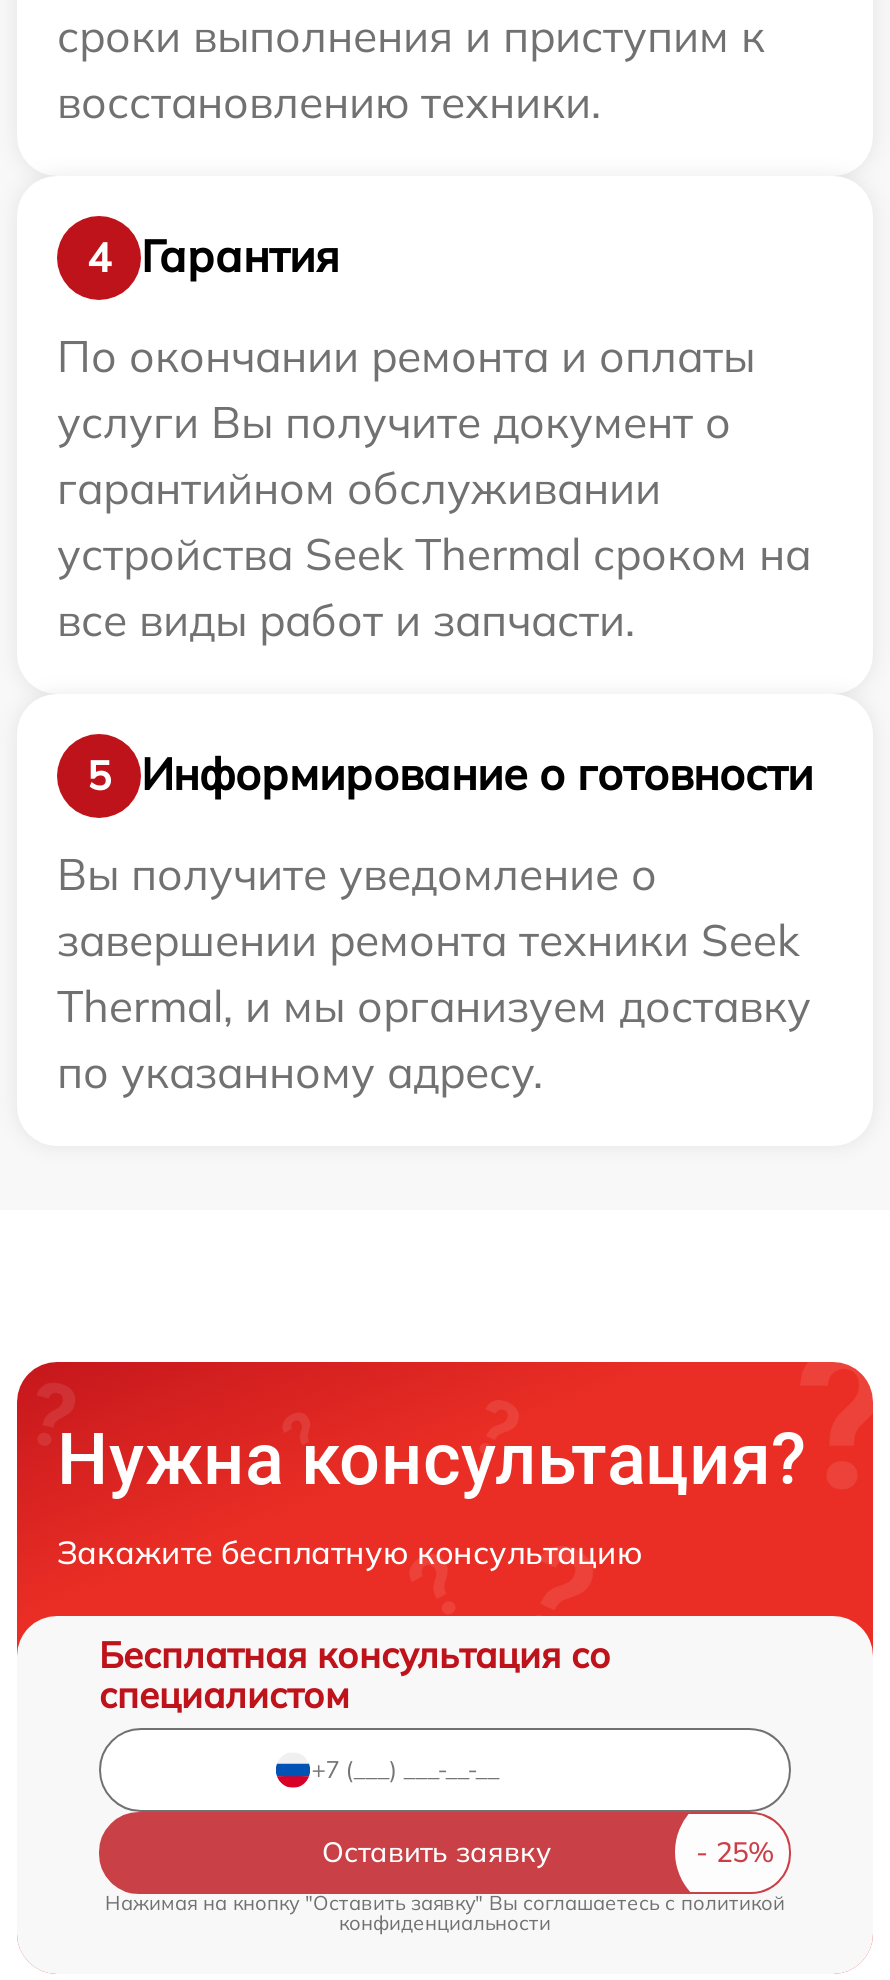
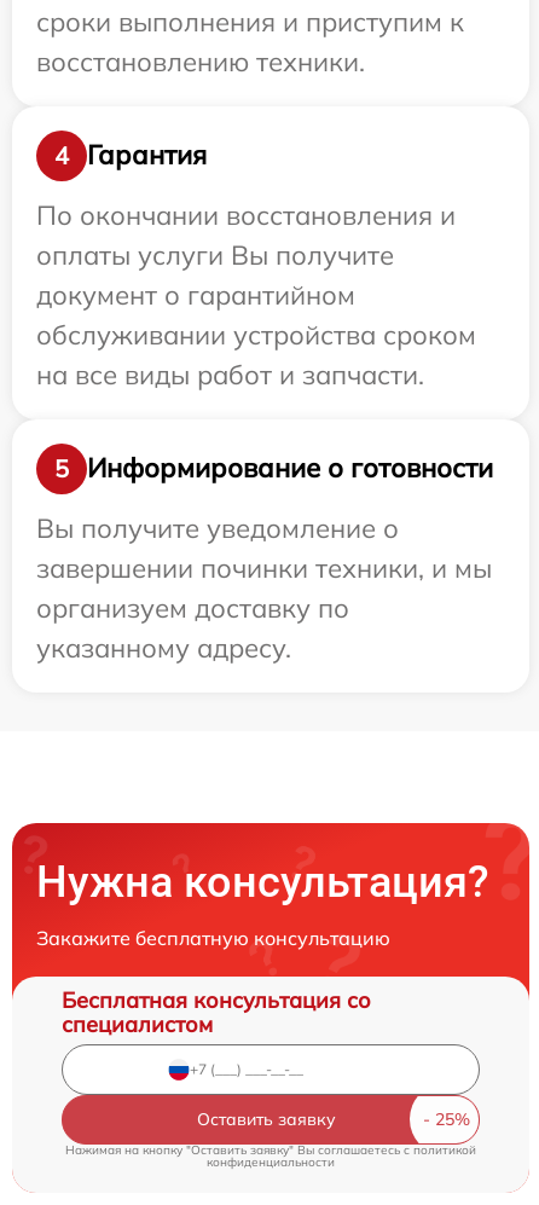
[57,328,811,648] По окончании ремонта и оплаты | услуги Вы получите документ о | гарантийном обслуживании | устройства Seek Thermal сроком на | все виды работ и запчасти. -> [36,198,476,391] По окончании восстановления и | оплаты услуги Вы получите | документ о гарантийном | обслуживании устройства сроком | на все виды работ и запчасти.
[57,912,811,1100] завершении ремонта техники Seek | Thermal, и мы организуем доставку | по указанному адресу. -> [36,551,492,665] завершении починки техники, и мы | организуем доставку по | указанному адресу.

